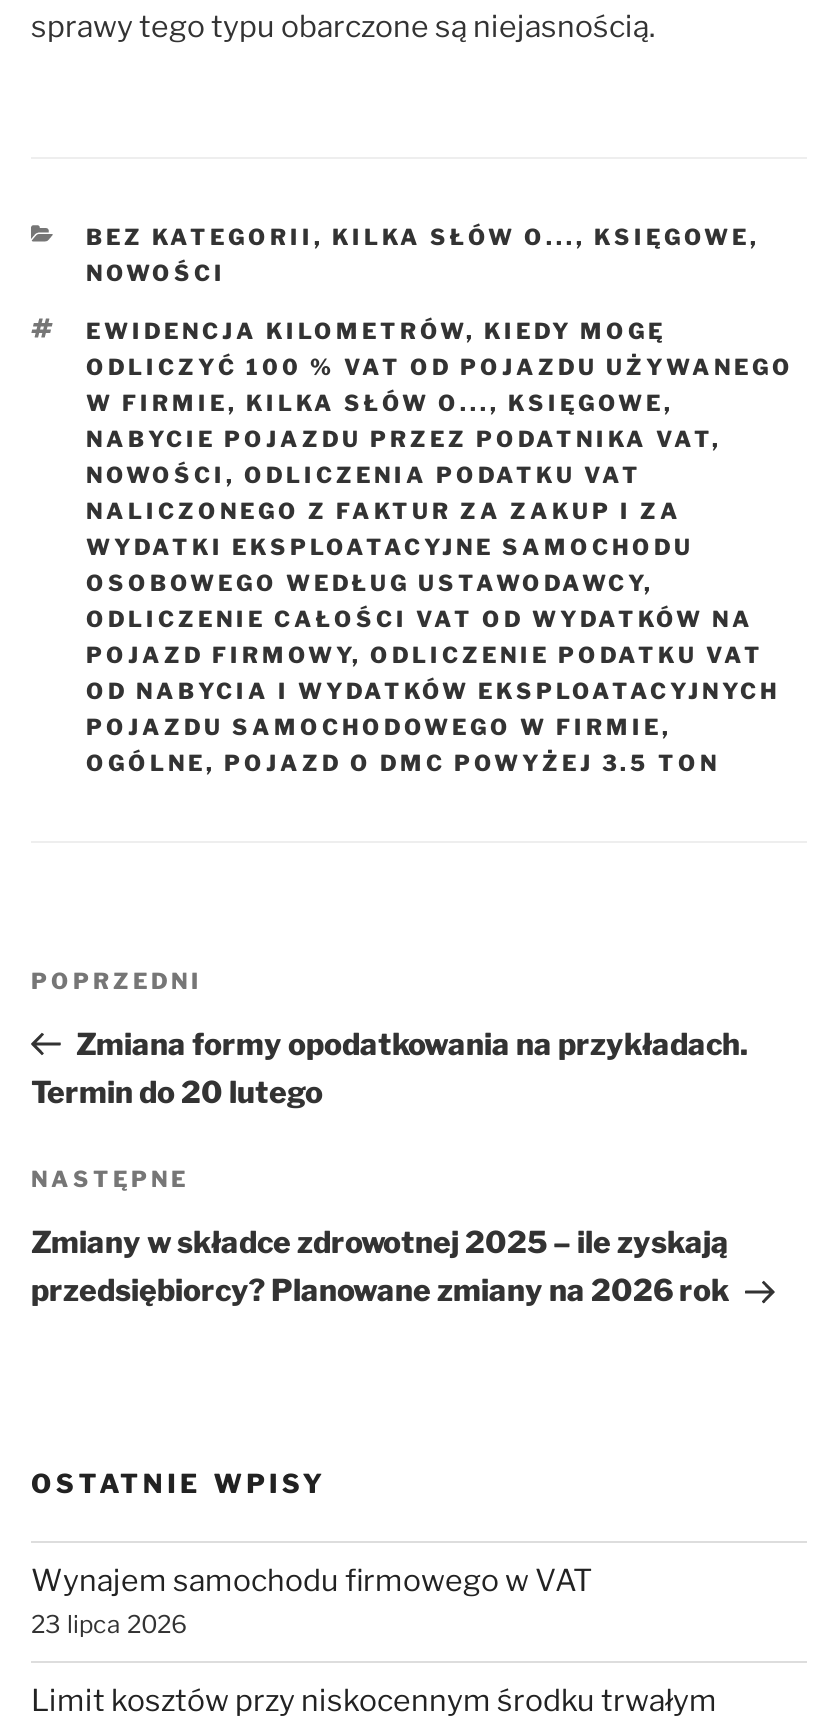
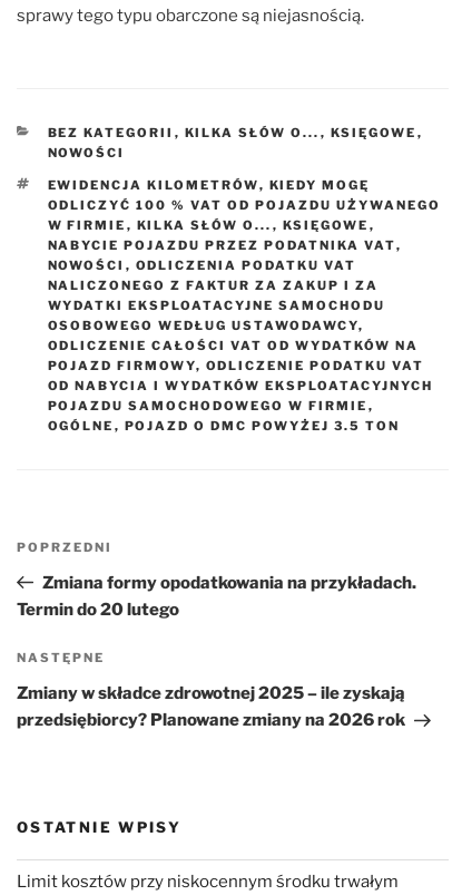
[31,1563,593,1639] Wynajem samochodu firmowego w VAT | 23 lipca 2026 -> none

